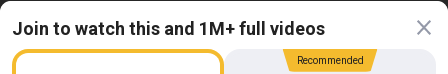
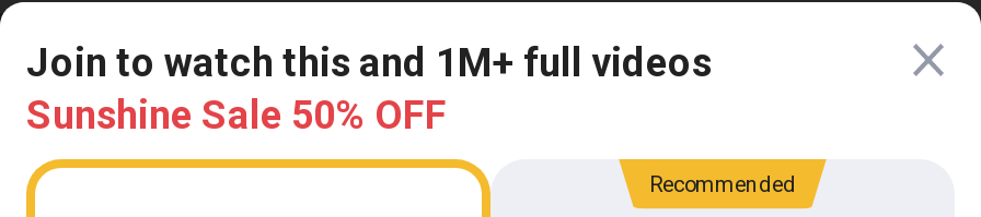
none -> [26,91,447,137] Sunshine Sale 50% OFF

